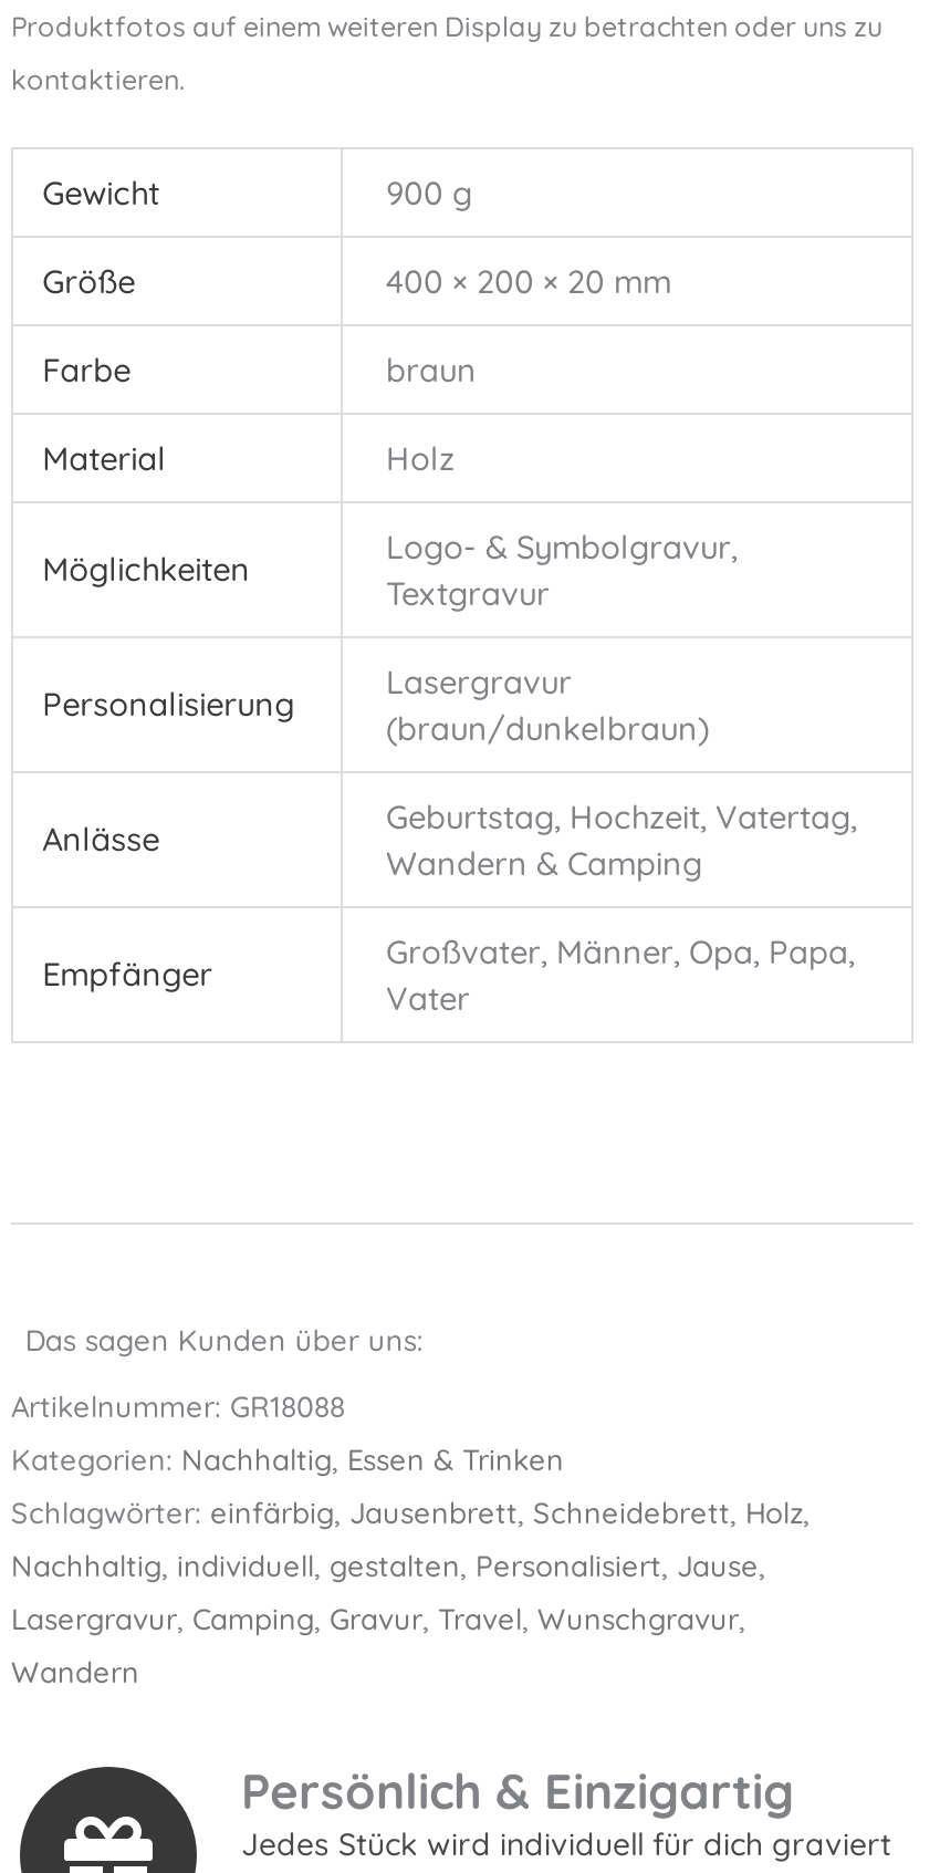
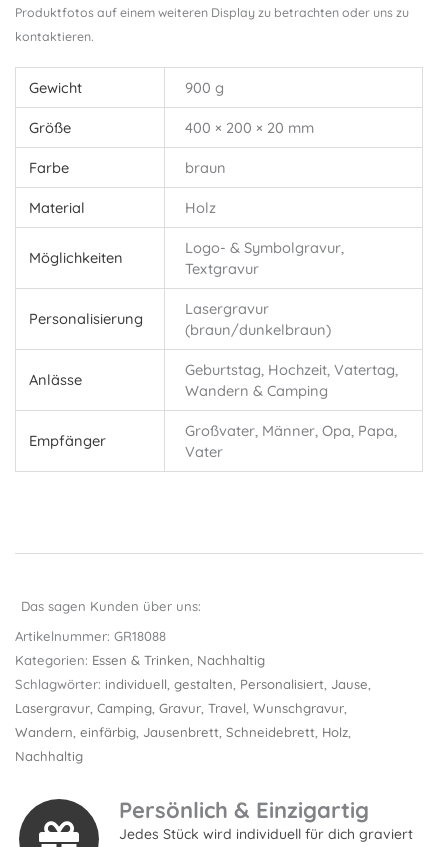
[11,1442,810,1584] Kategorien: Nachhaltig, Essen & Trinken | Schlagwörter: einfärbig, Jausenbrett, Schneidebrett, Holz, | Nachhaltig, individuell, gestalten, Personalisiert, Jause, -> [15,652,371,692] Kategorien: Essen & Trinken, Nachhaltig | Schlagwörter: individuell, gestalten, Personalisiert, Jause,
moved [11,1602,745,1637] -> [15,700,347,716]: Lasergravur, Camping, Gravur, Travel, Wunschgravur,
[11,1655,139,1690] Wandern -> [15,724,351,764] Wandern, einfärbig, Jausenbrett, Schneidebrett, Holz, | Nachhaltig

